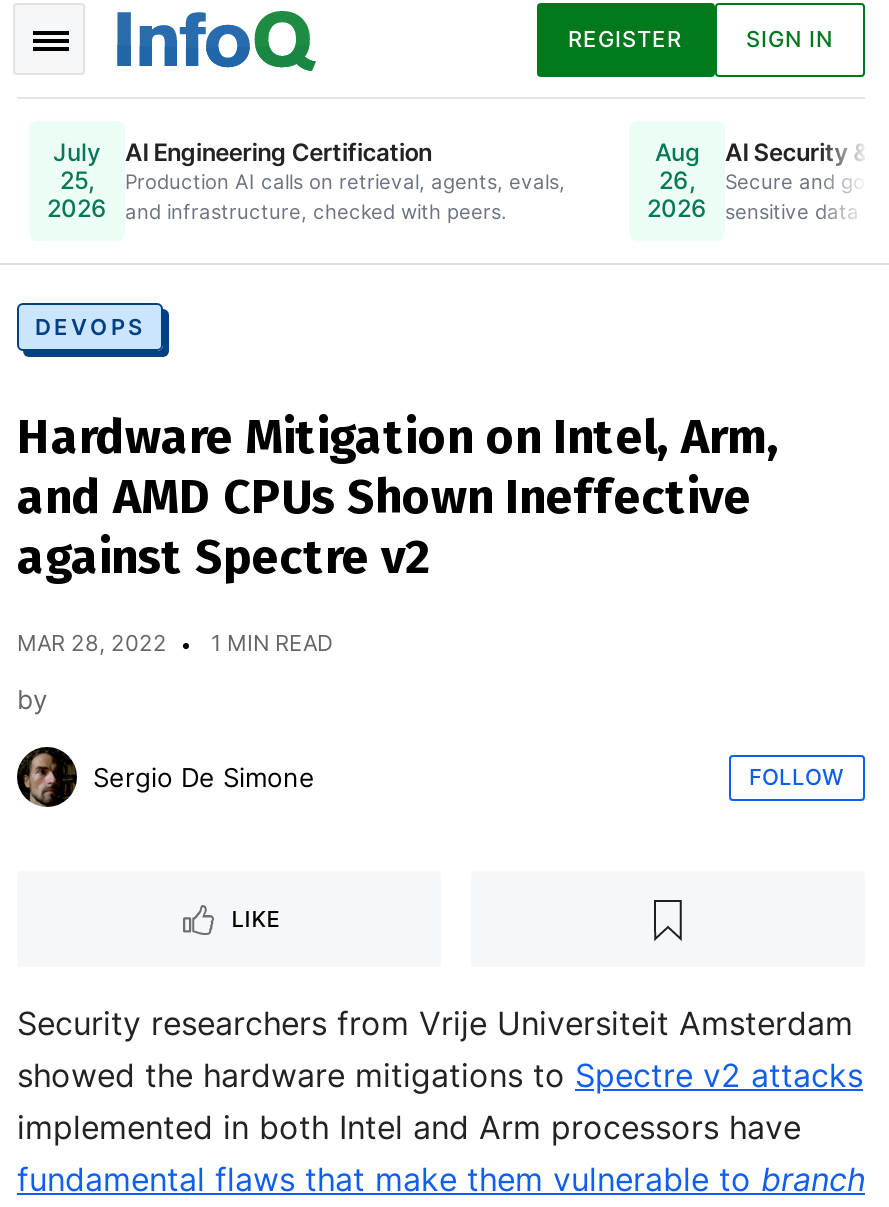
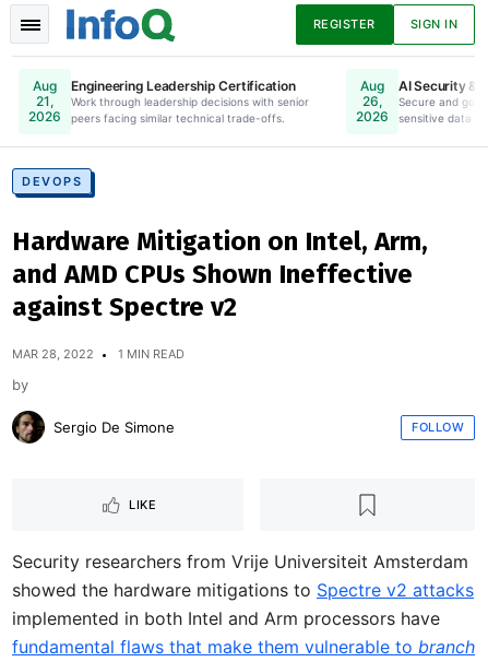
[53,137,101,195] July | 25, -> [33,78,57,109] Aug | 21,
[125,136,565,222] AI Engineering Certification | Production AI calls on retrieval, agents, evals, | and infrastructure, checked with peers. -> [71,77,309,124] Engineering Leadership Certification | Work through leadership decisions with senior | peers facing similar technical trade-offs.

